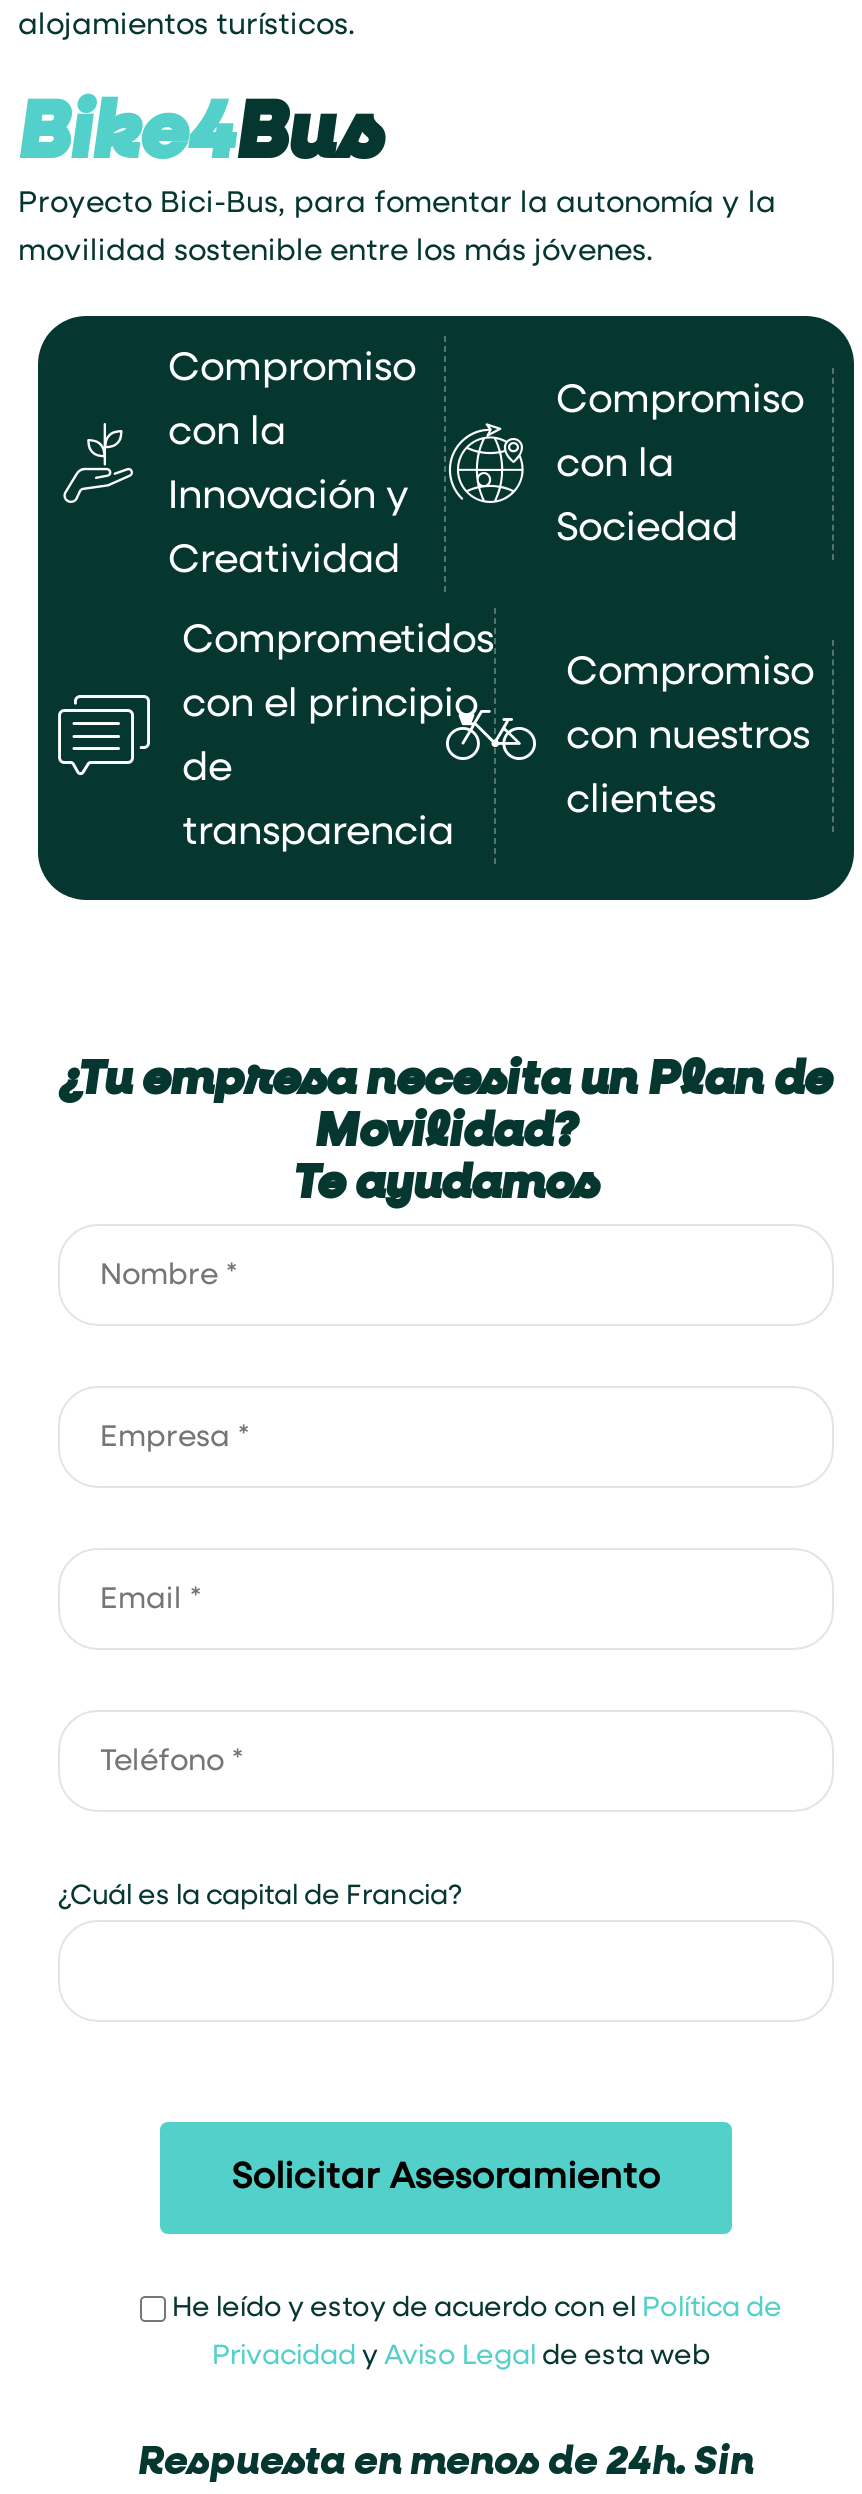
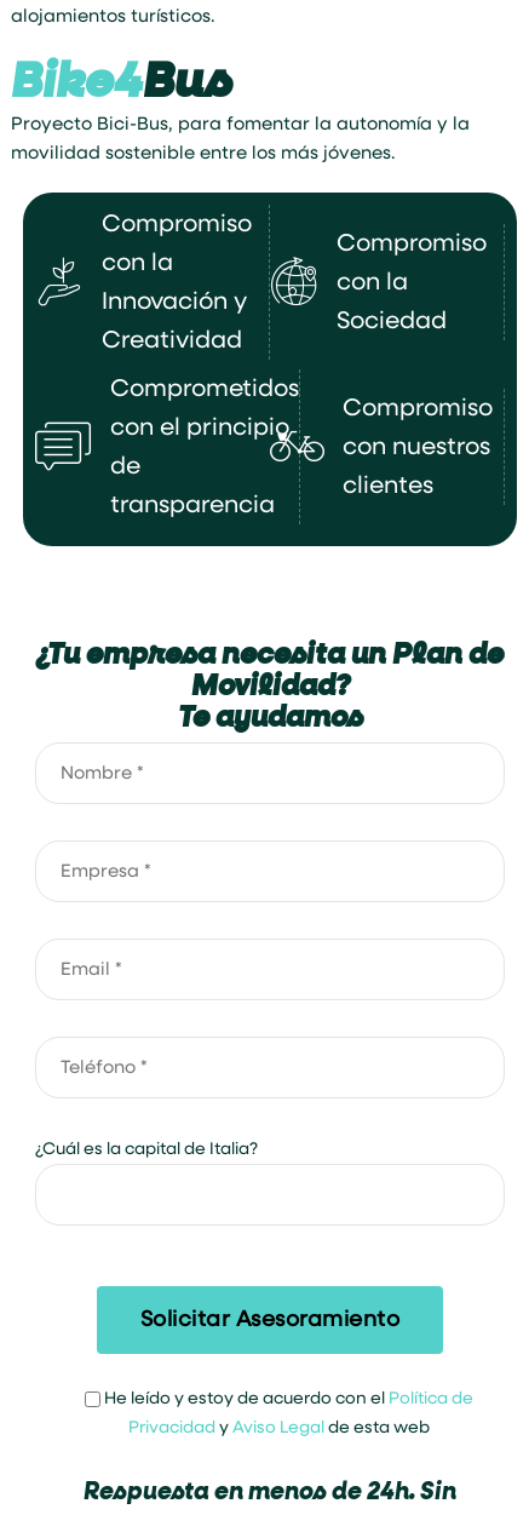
[58,1883,462,1911] ¿Cuál es la capital de Francia? -> [35,1141,258,1158] ¿Cuál es la capital de Italia?

